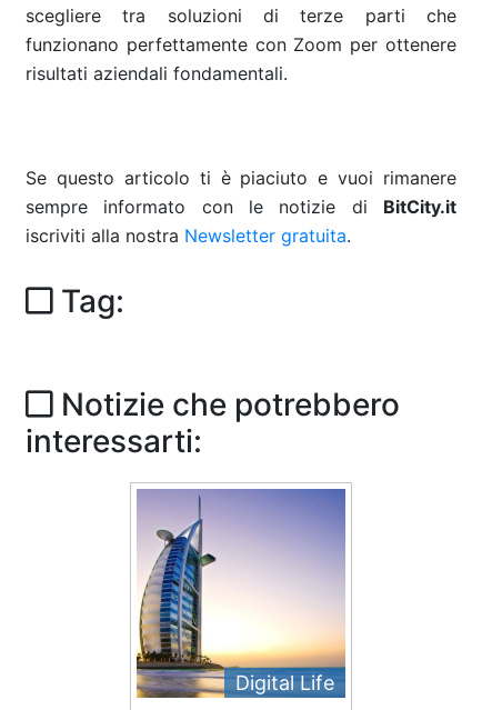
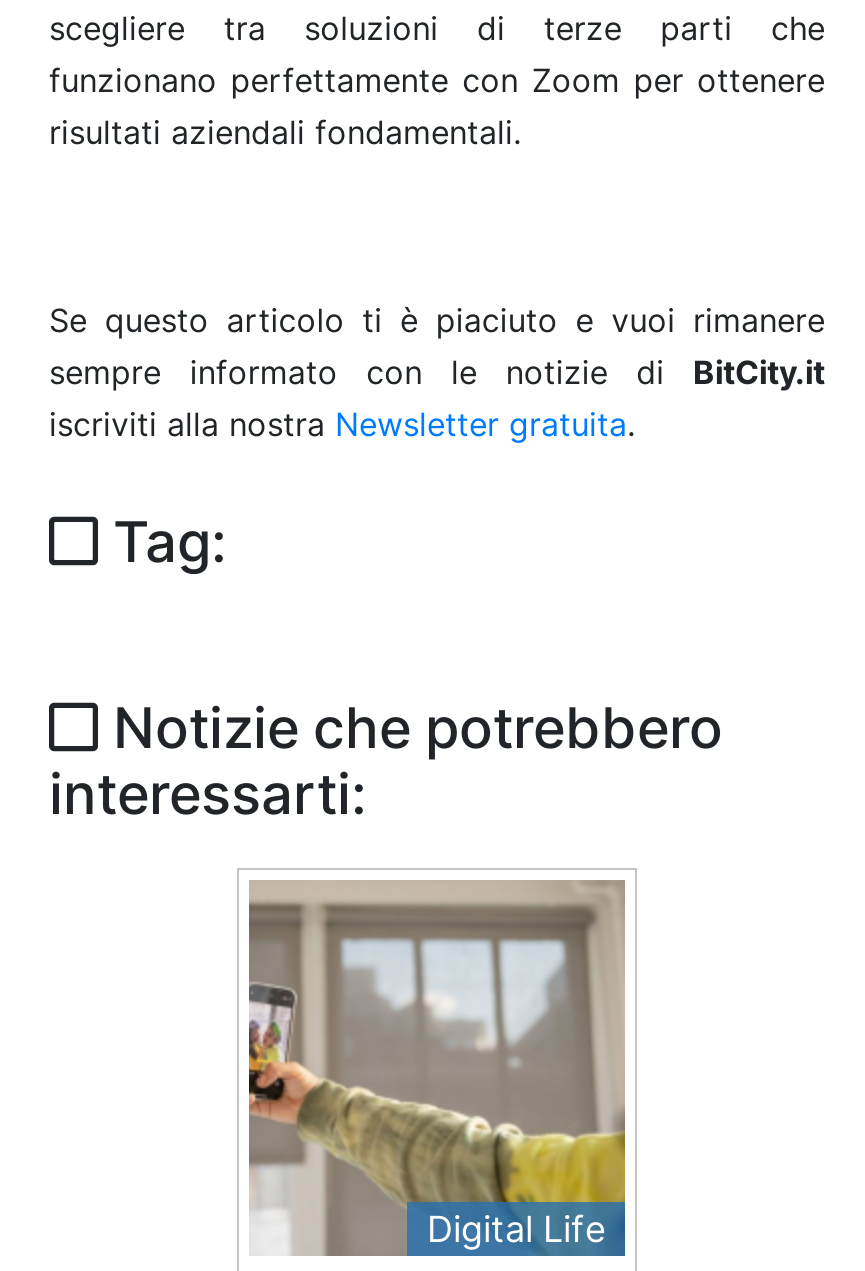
[135,488,347,699] [image] -> [247,878,627,1258] [image]

